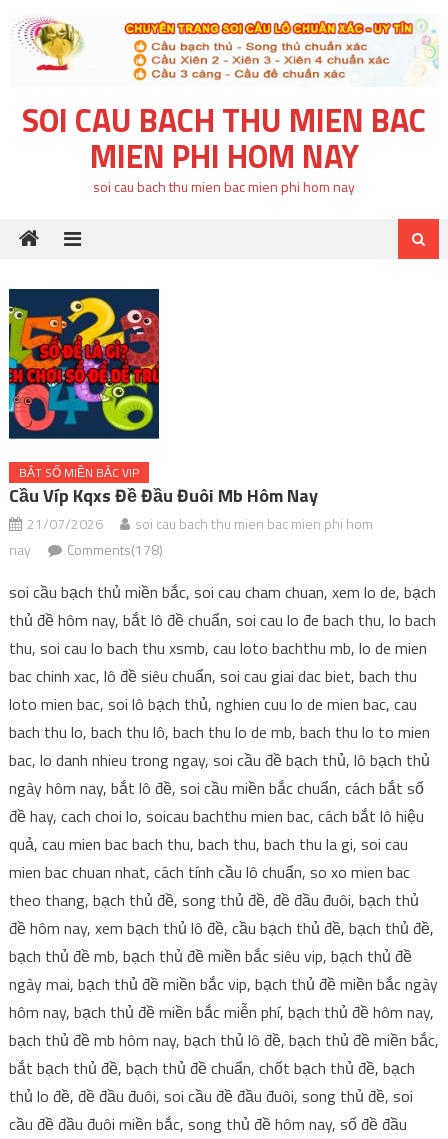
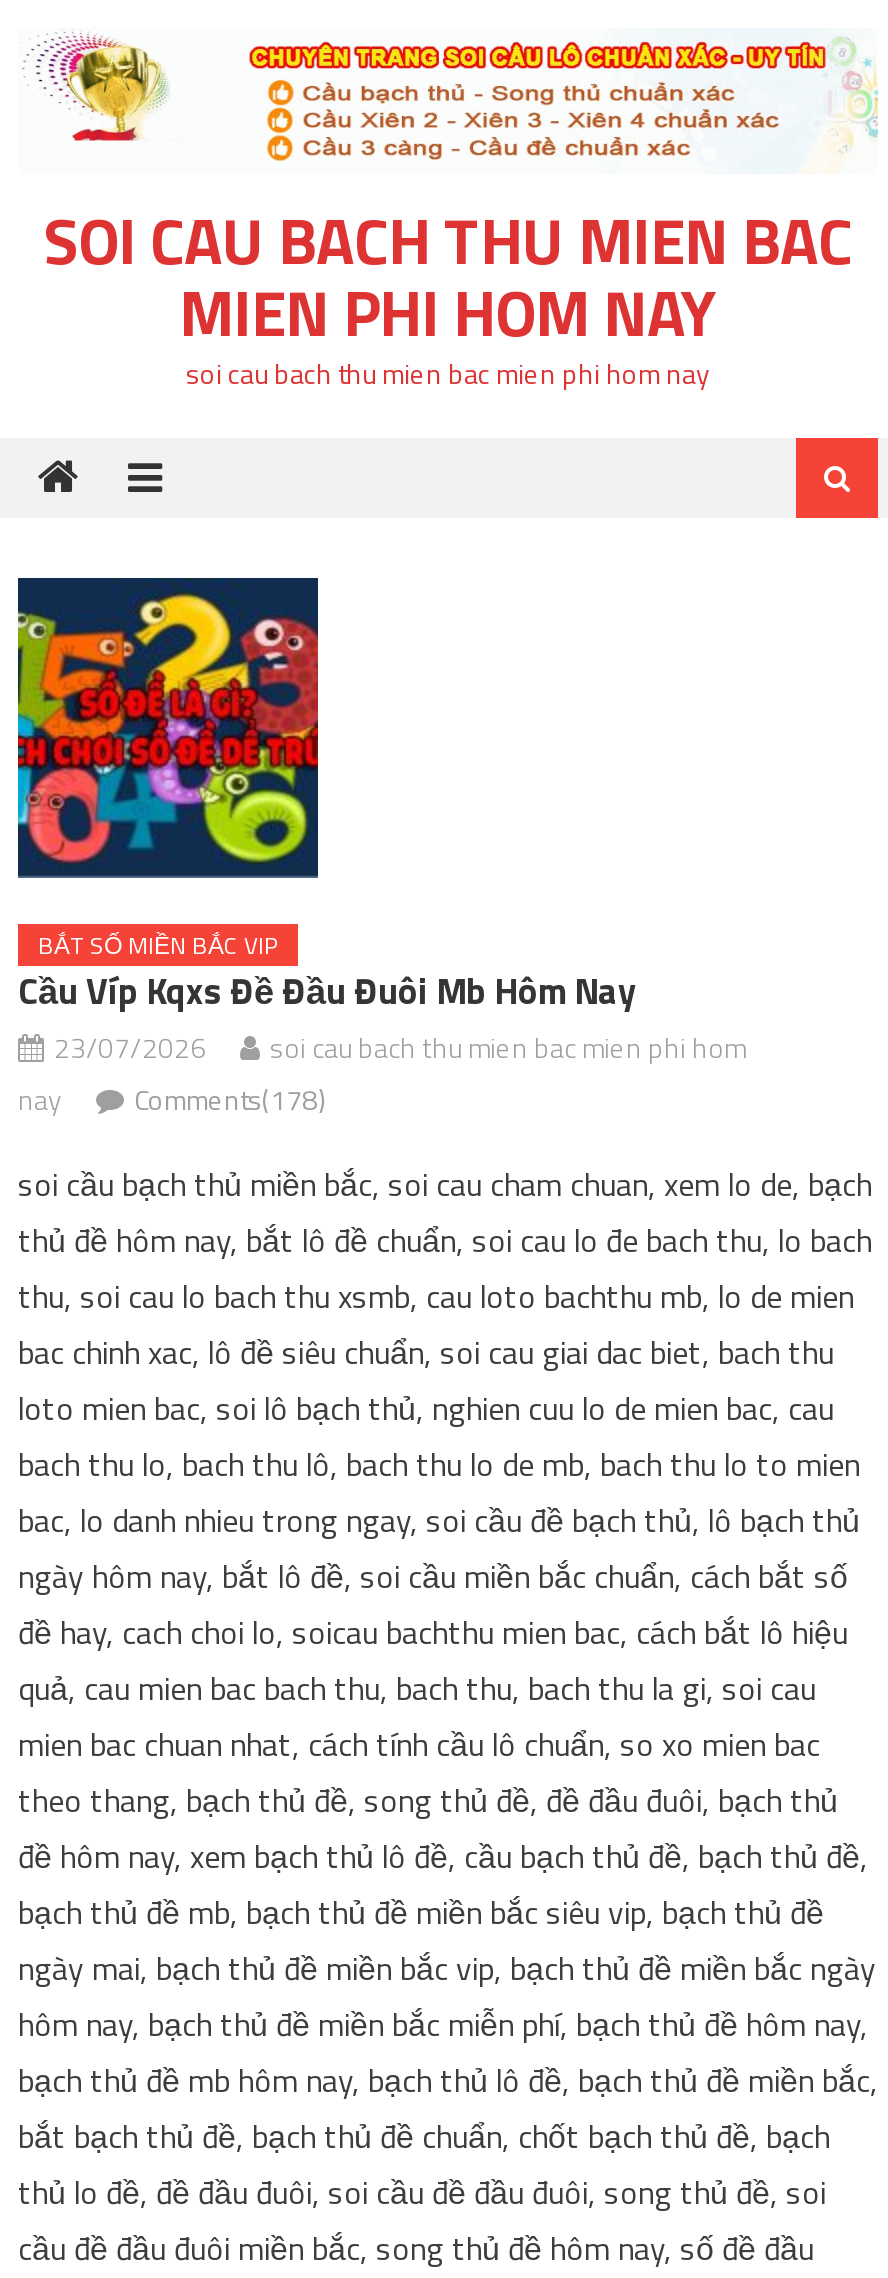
[27,513,373,534] 21/07/2026 soi cau bach thu mien bac mien phi hom -> [54,1025,746,1067] 23/07/2026 soi cau bach thu mien bac mien phi hom

